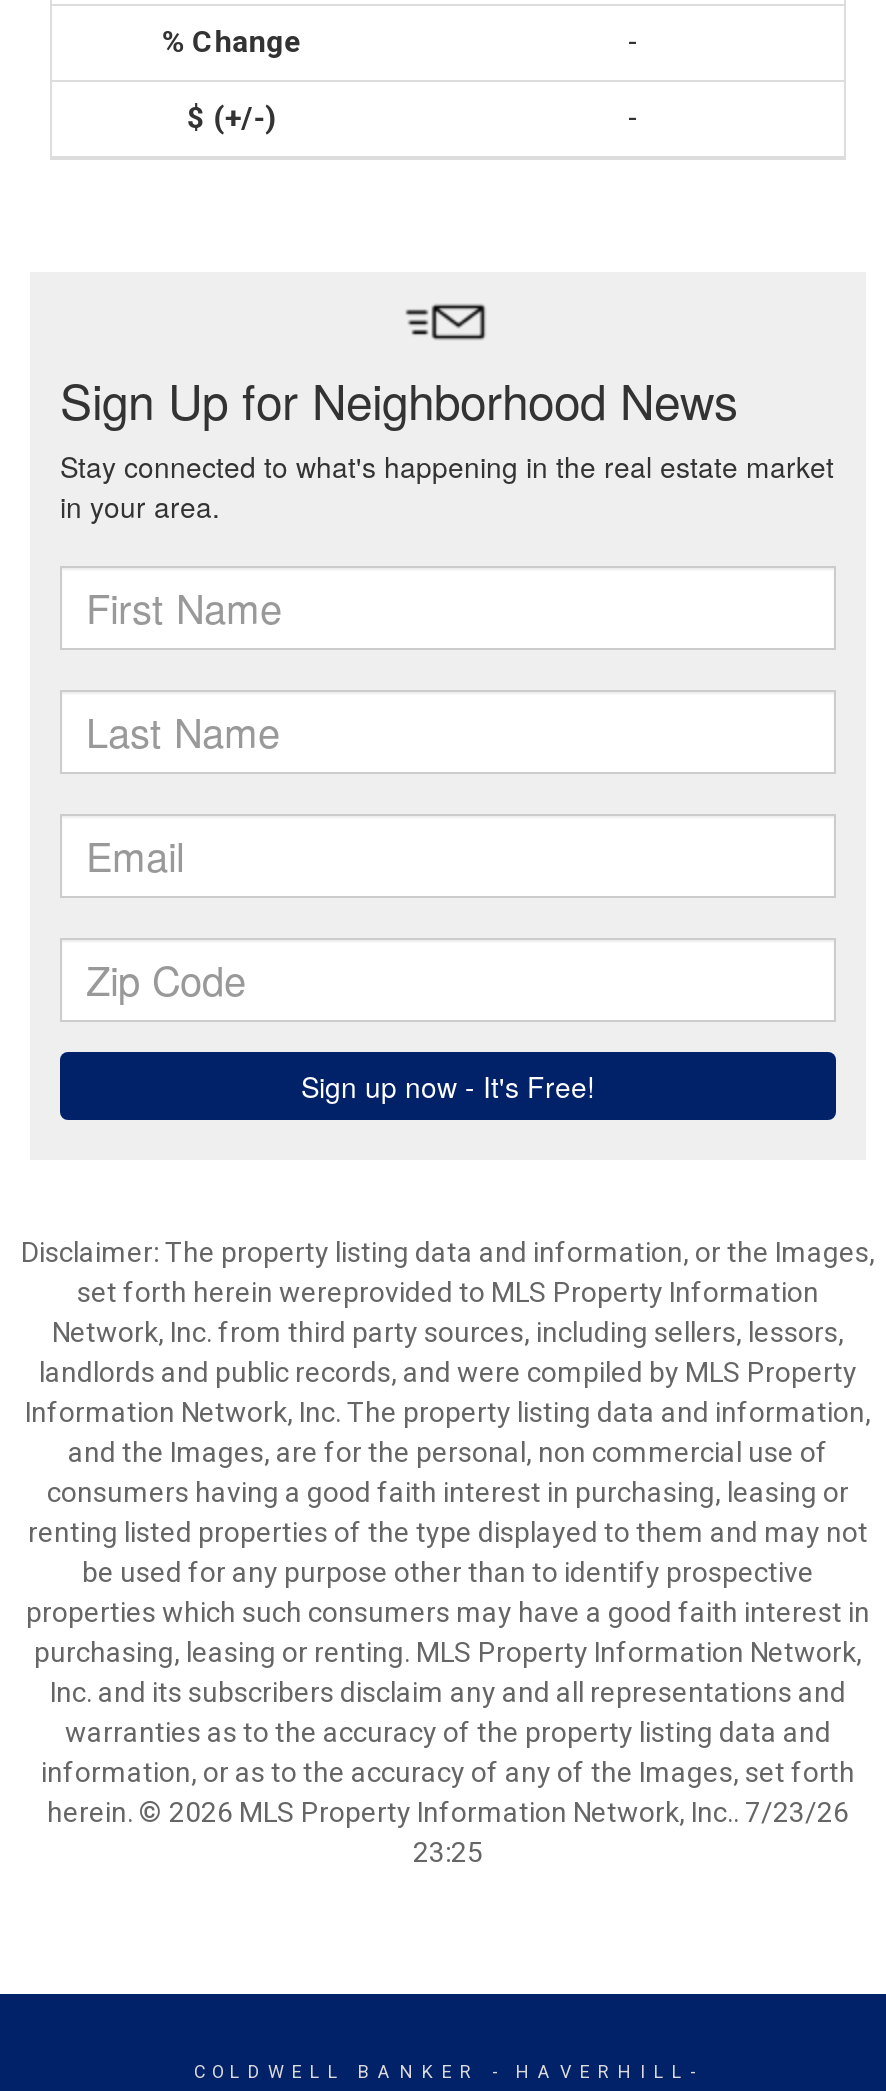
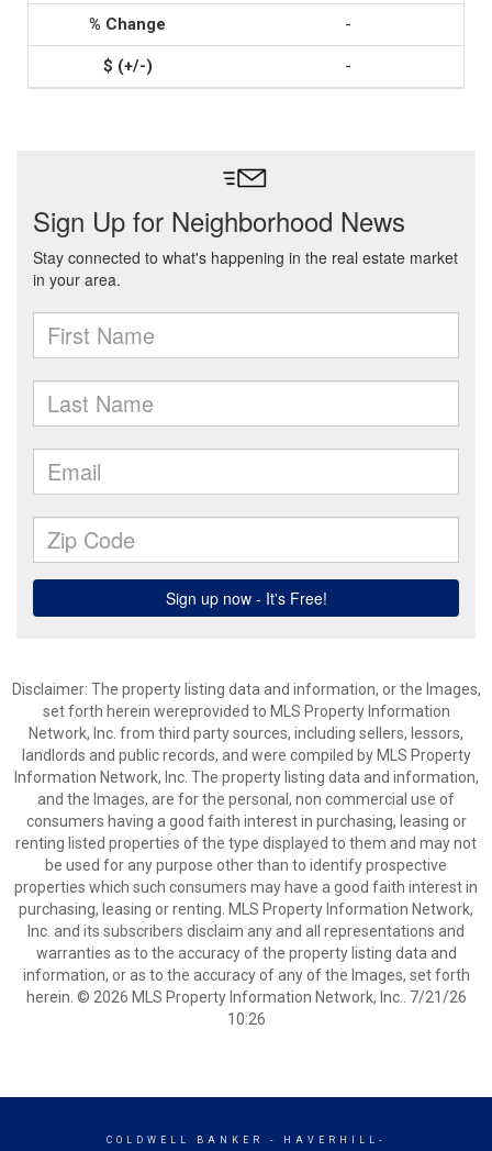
[47,1796,849,1828] herein. © 2026 MLS Property Information Network, Inc.. 7/23/26 -> [26,988,466,1006] herein. © 2026 MLS Property Information Network, Inc.. 7/21/26
[413,1836,483,1868] 23:25 -> [227,1010,265,1028] 10:26

